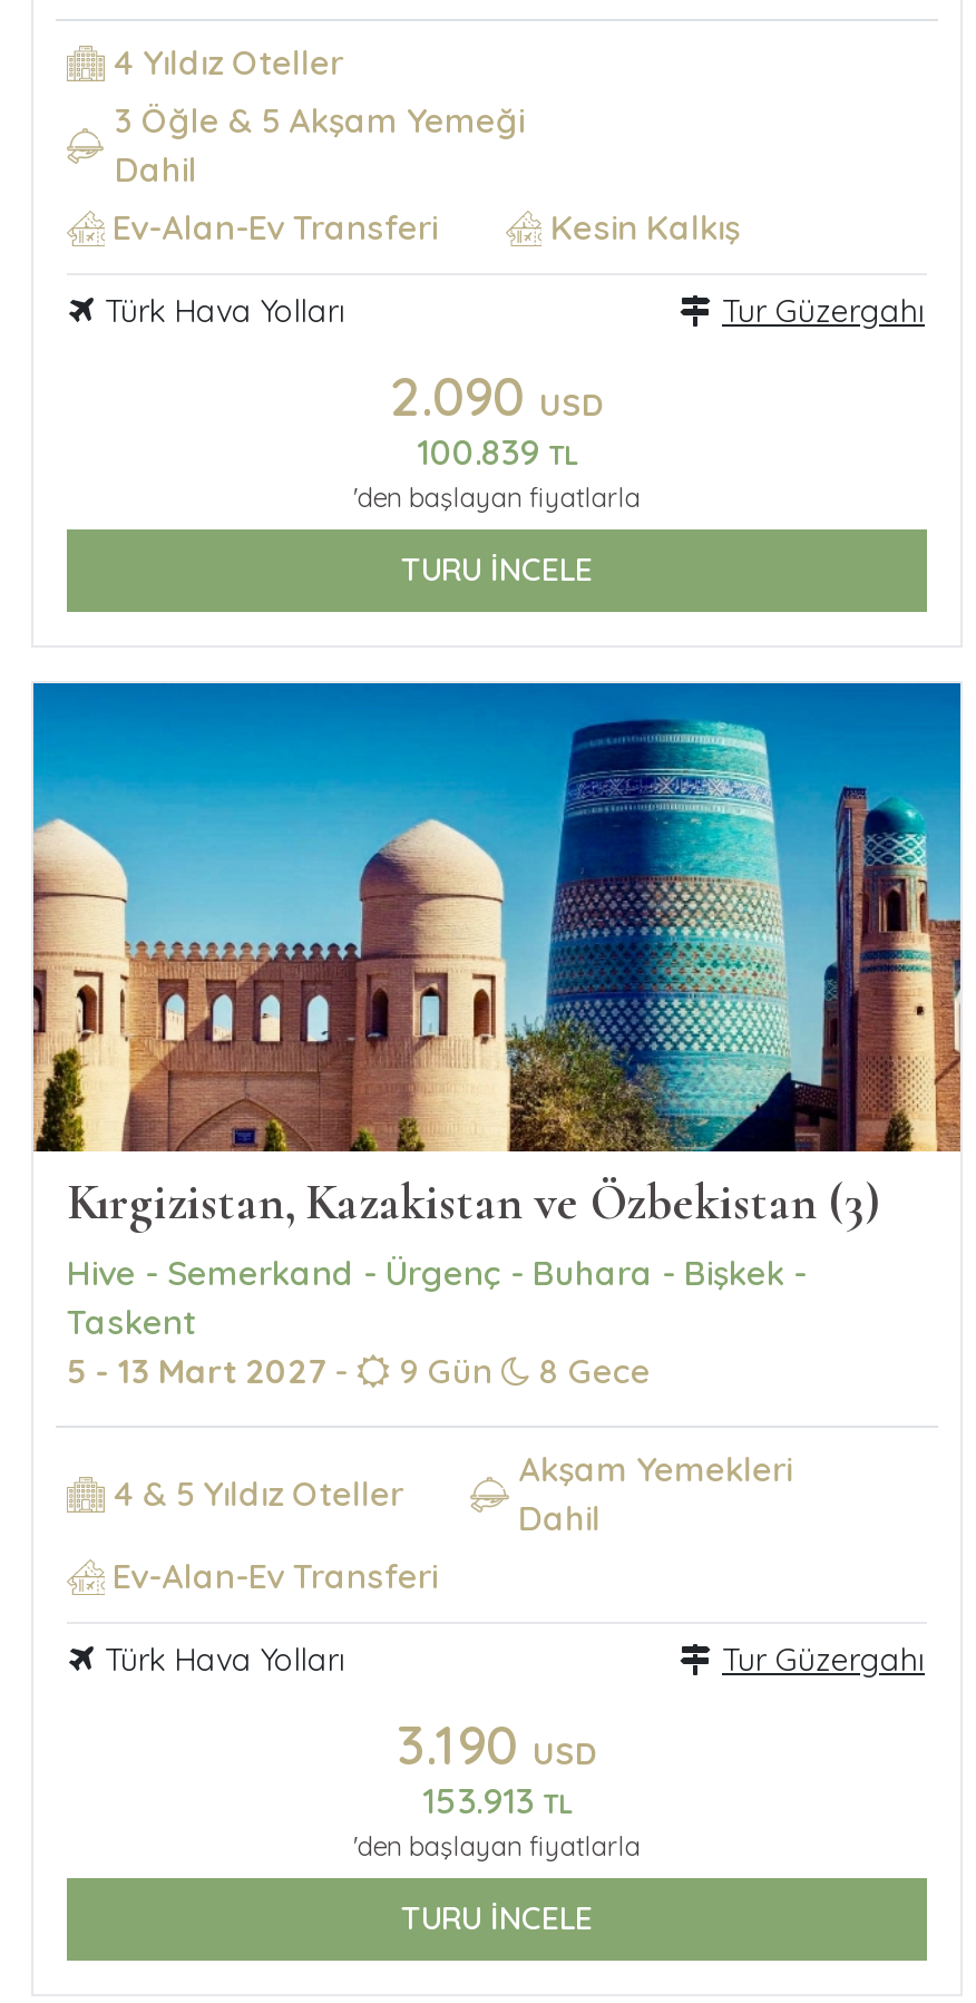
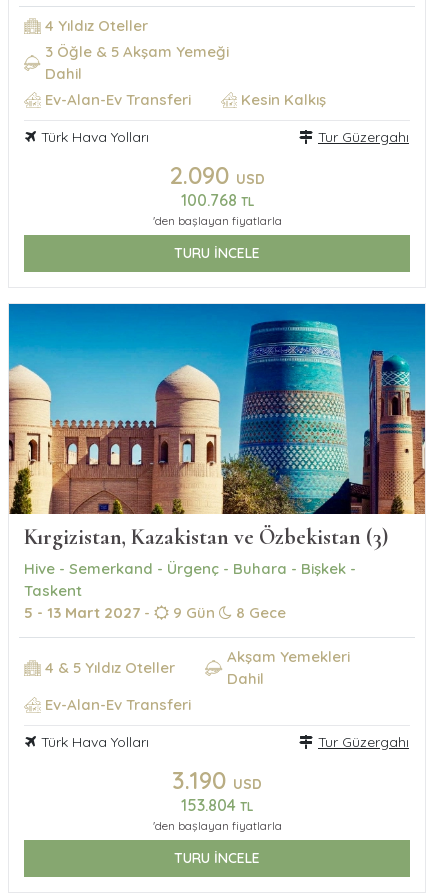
[417,429,577,473] 100.839 TL -> [180,190,253,210] 100.768 TL
[422,1777,572,1822] 153.913 TL -> [181,795,253,815] 153.804 TL

